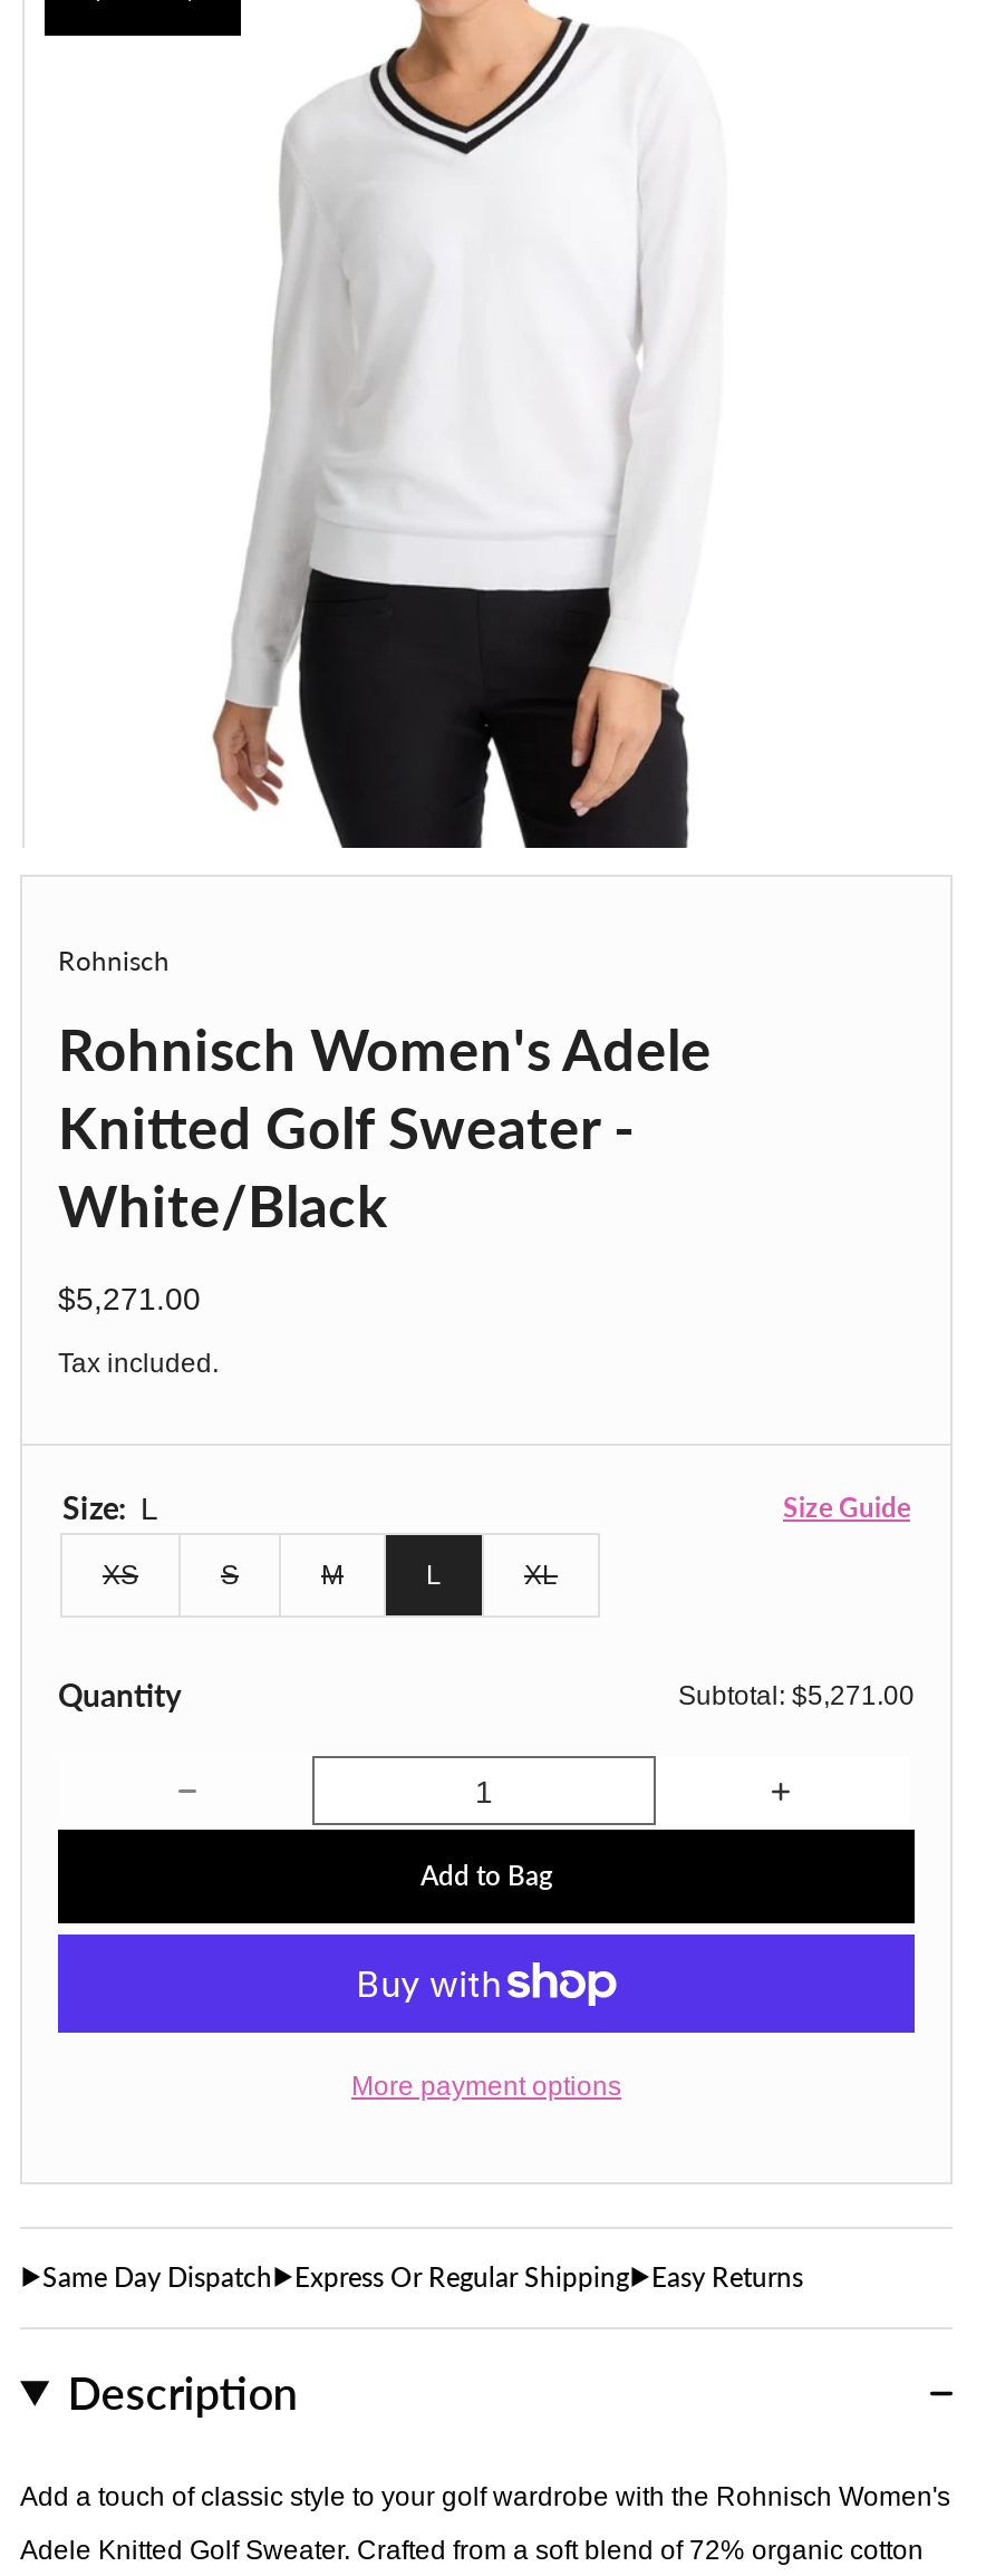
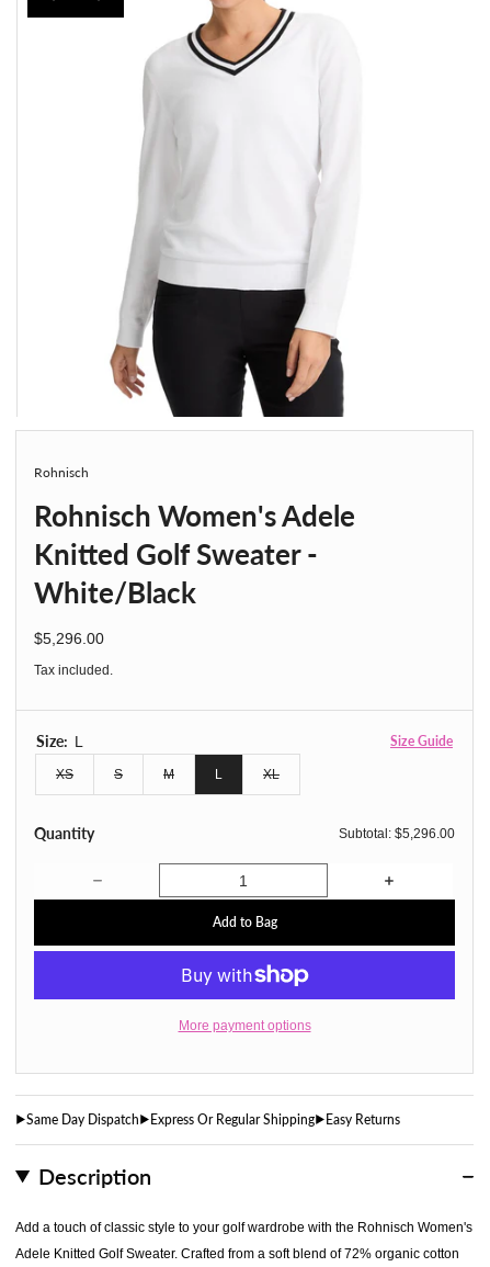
[58,1281,201,1317] $5,271.00 -> [34,630,104,647] $5,296.00
[678,1681,915,1712] Subtotal: $5,271.00 -> [339,826,455,842] Subtotal: $5,296.00

